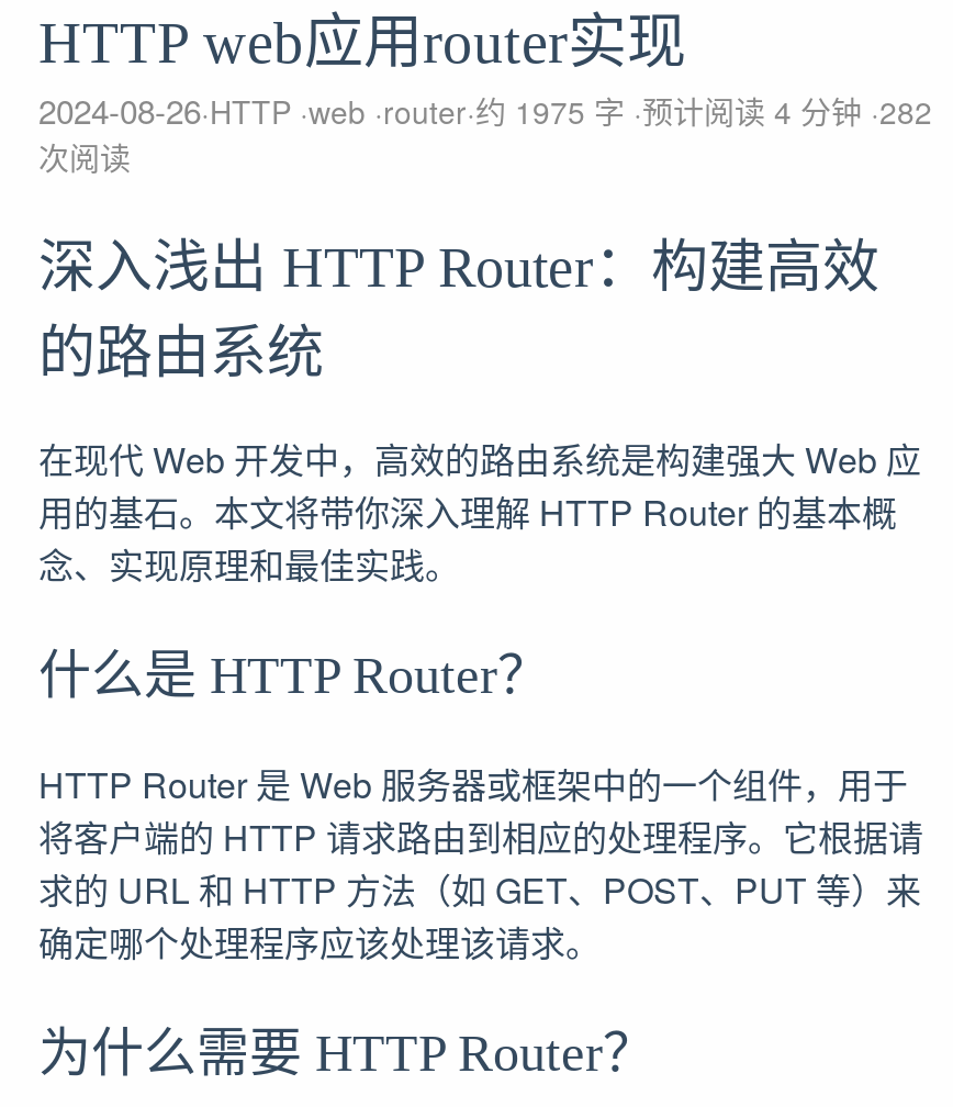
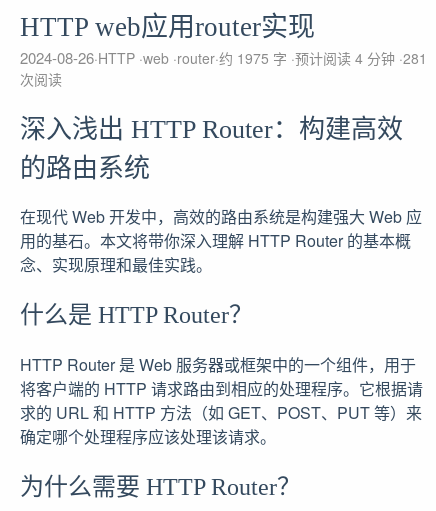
[38,87,932,133] 2024-08-26 HTTP web router 约 1975 字 预计阅读 4 分钟 282 -> [20,47,427,68] 2024-08-26 HTTP web router 约 1975 字 预计阅读 4 分钟 281

